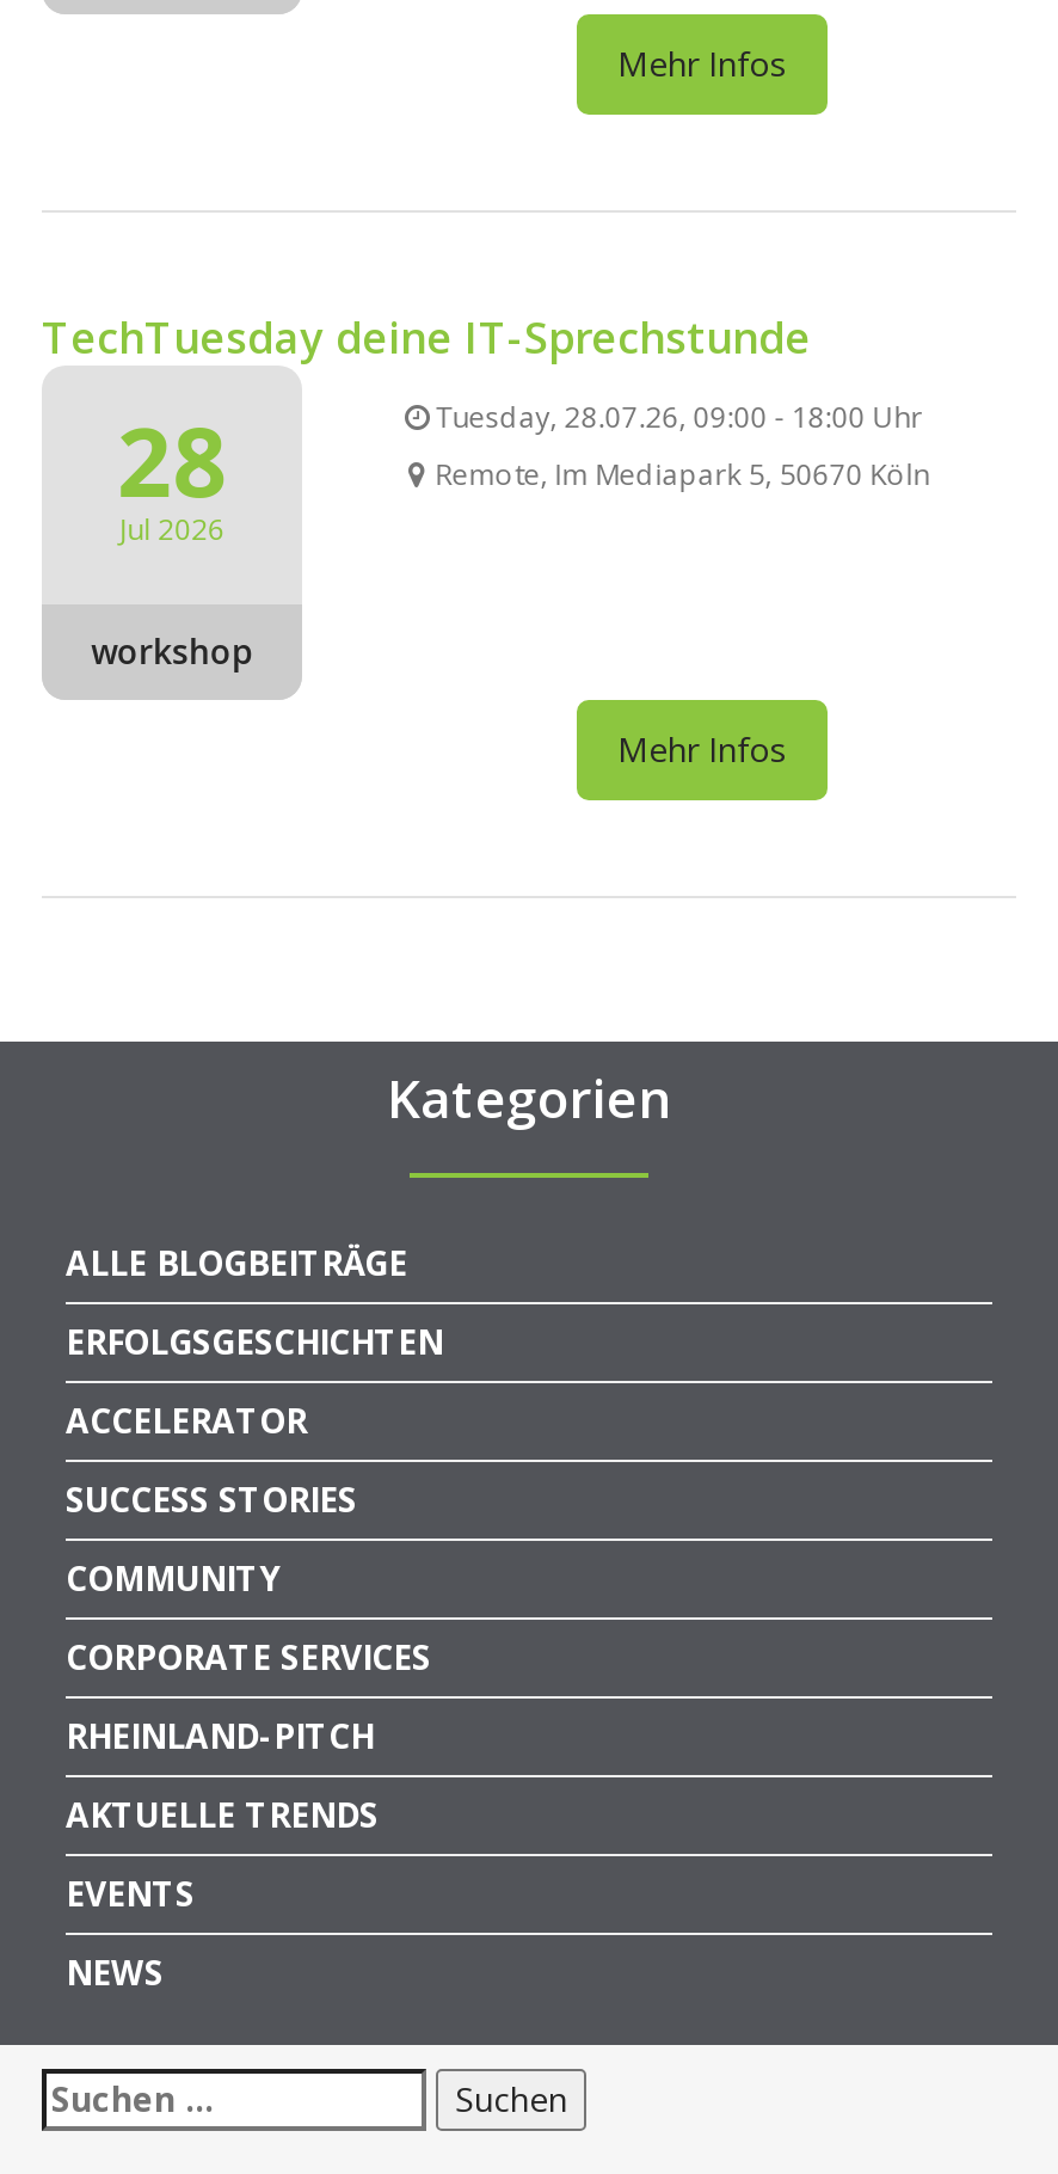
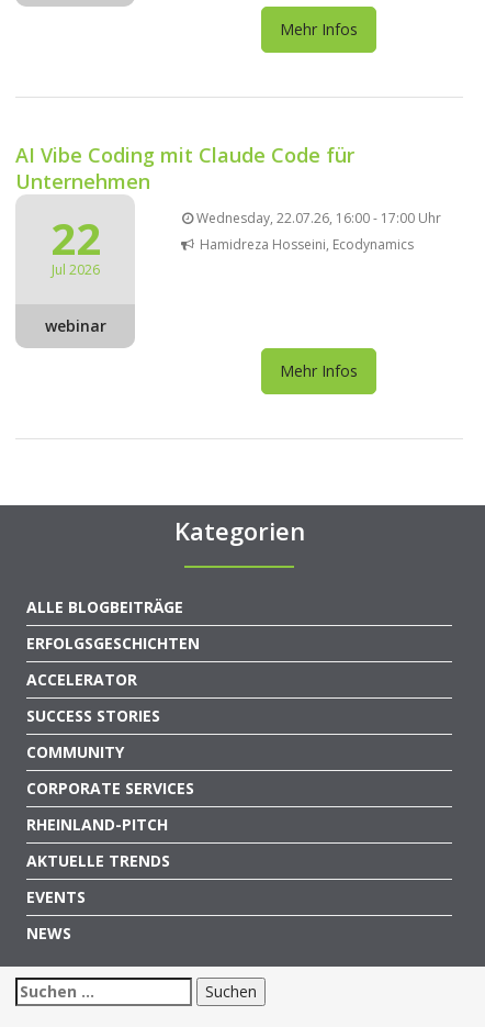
[42,308,811,525] TechTuesday deine IT-Sprechstunde | 28 -> [15,142,354,268] AI Vibe Coding mit Claude Code für | Unternehmen | 22
[435,396,930,494] Tuesday, 28.07.26, 09:00 - 18:00 Uhr | Remote, Im Mediapark 5, 50670 Köln -> [196,209,441,254] Wednesday, 22.07.26, 16:00 - 17:00 Uhr | Hamidreza Hosseini, Ecodynamics
[91,628,254,673] workshop -> [45,315,106,336] webinar

